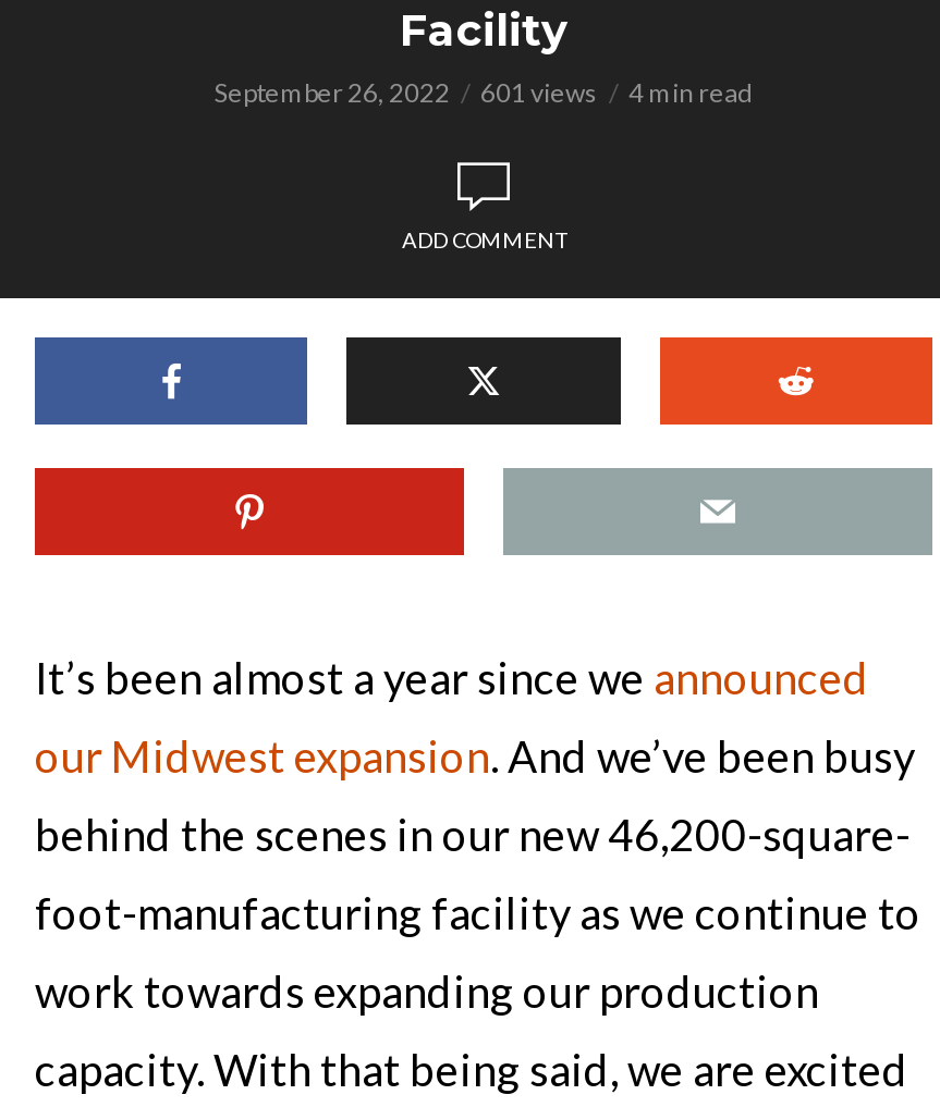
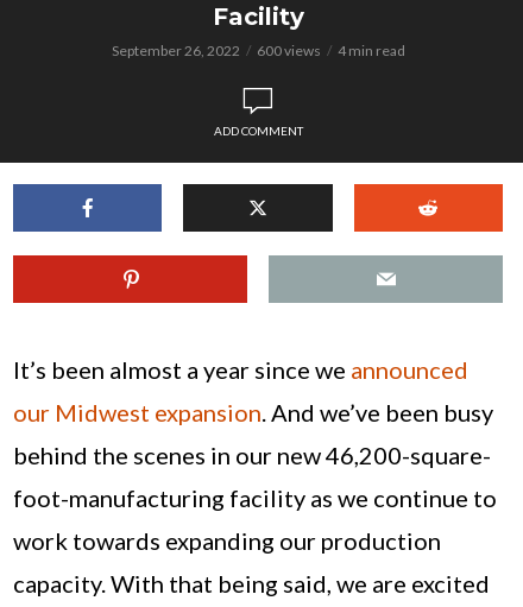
[215,76,753,109] September 26, 2022 601 views 4 min read -> [111,42,405,59] September 26, 2022 600 views 4 min read

